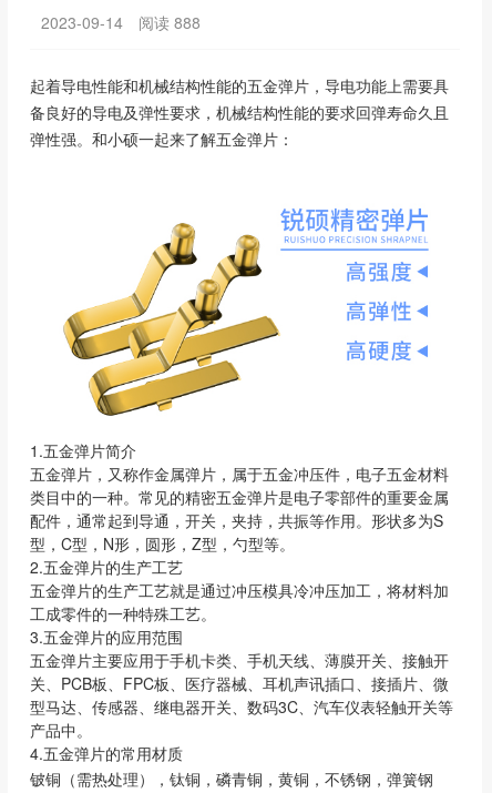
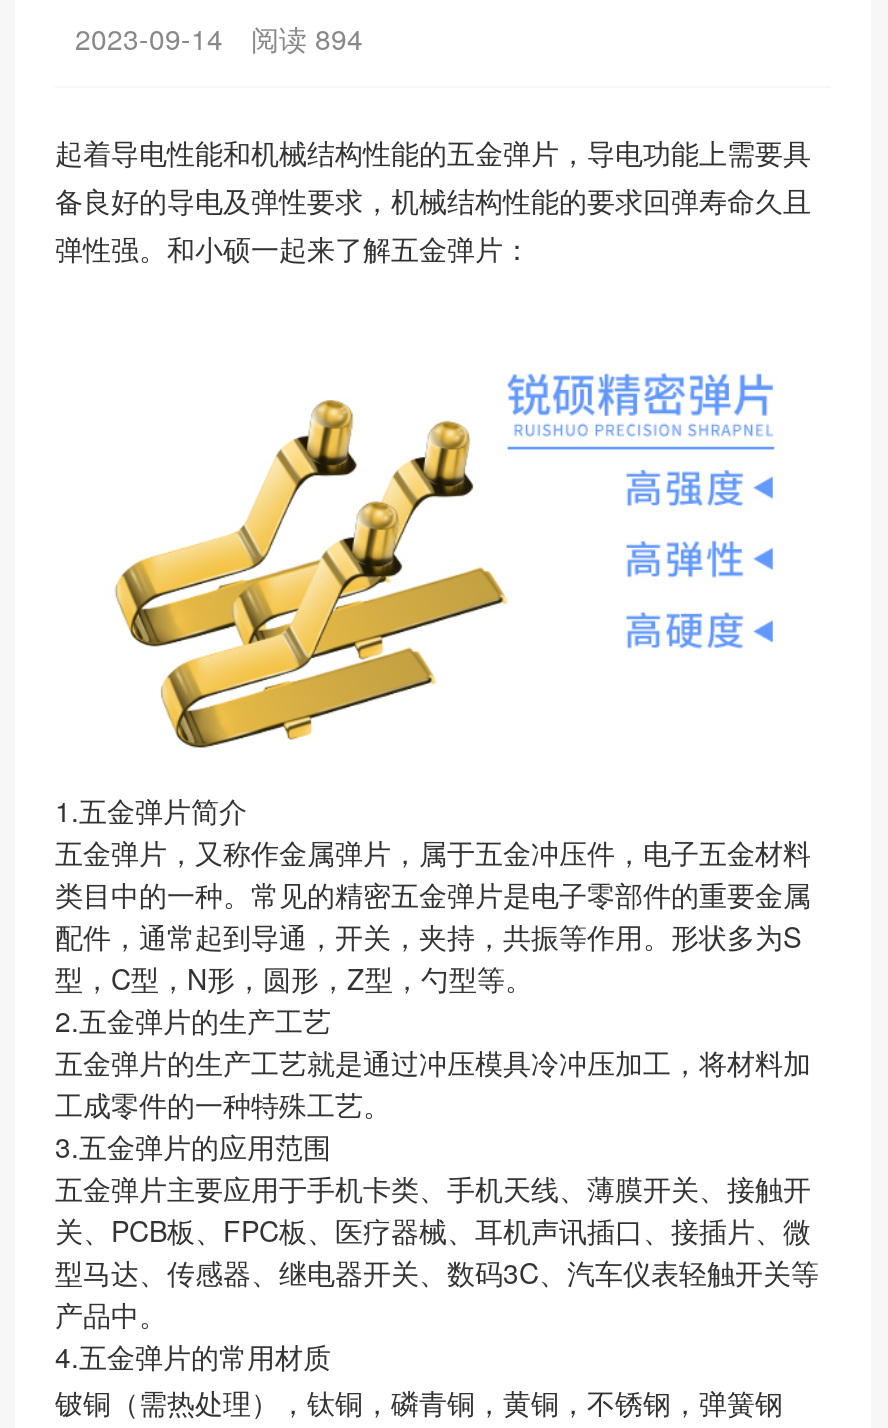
[41,11,201,33] 2023-09-14 阅读888 -> [75,18,363,58] 2023-09-14 阅读894

